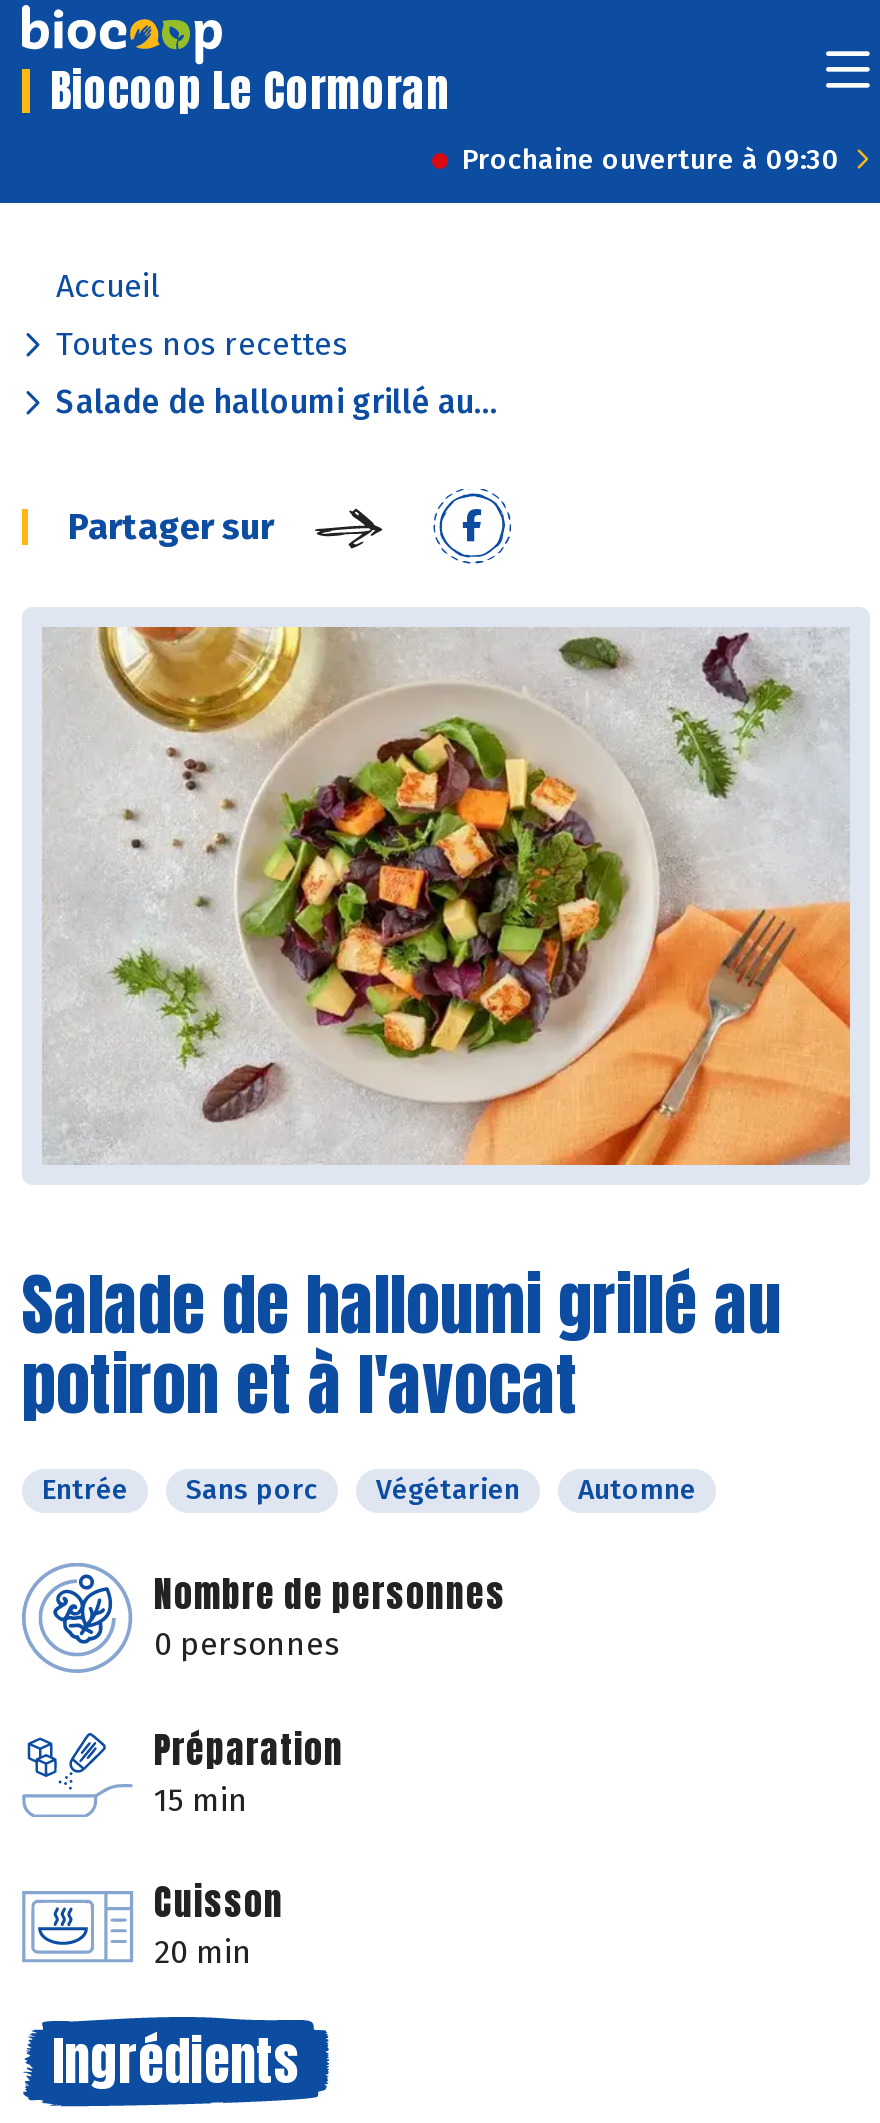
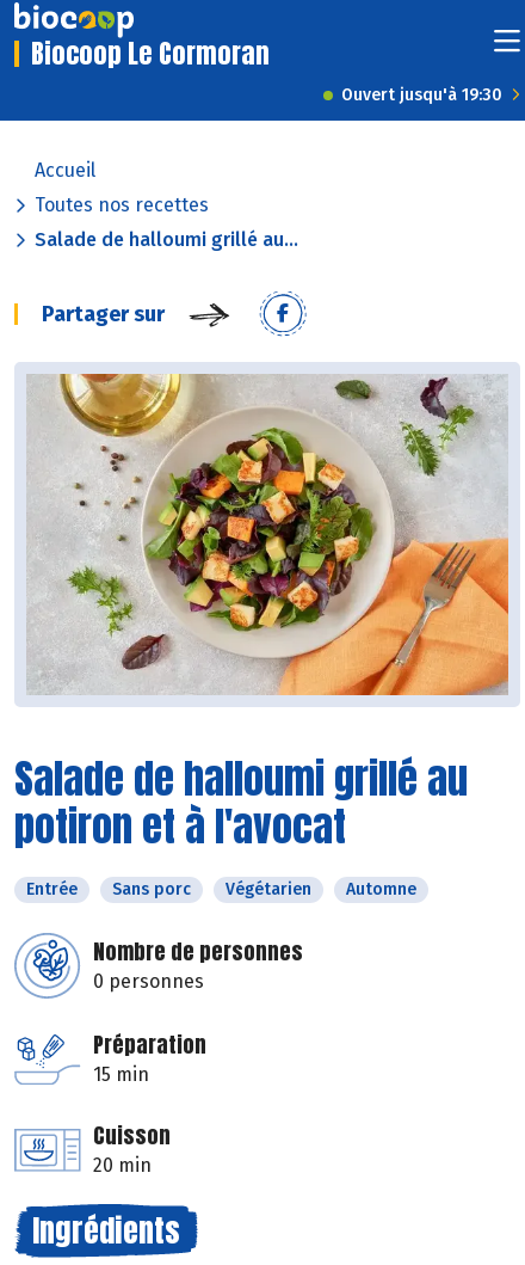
[462,143,840,177] Prochaine ouverture à 09:30 -> [341,85,502,105] Ouvert jusqu'à 19:30

